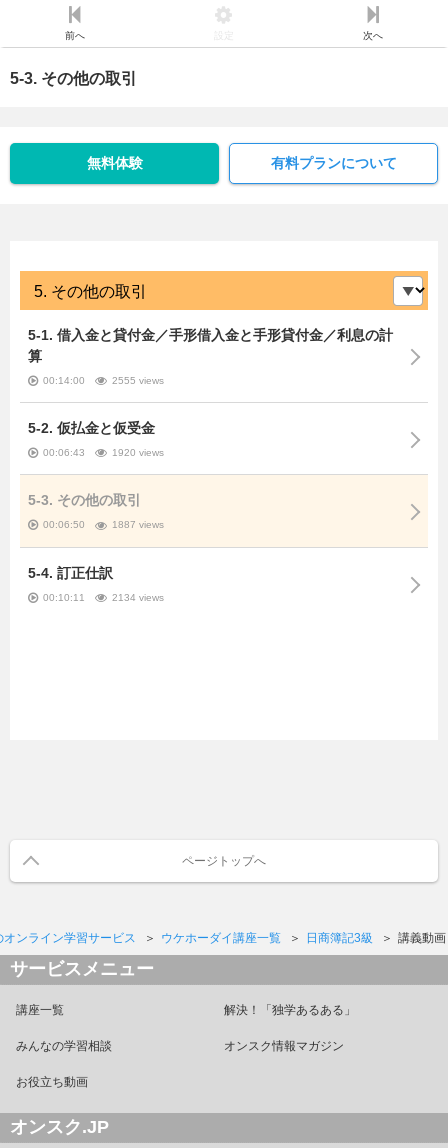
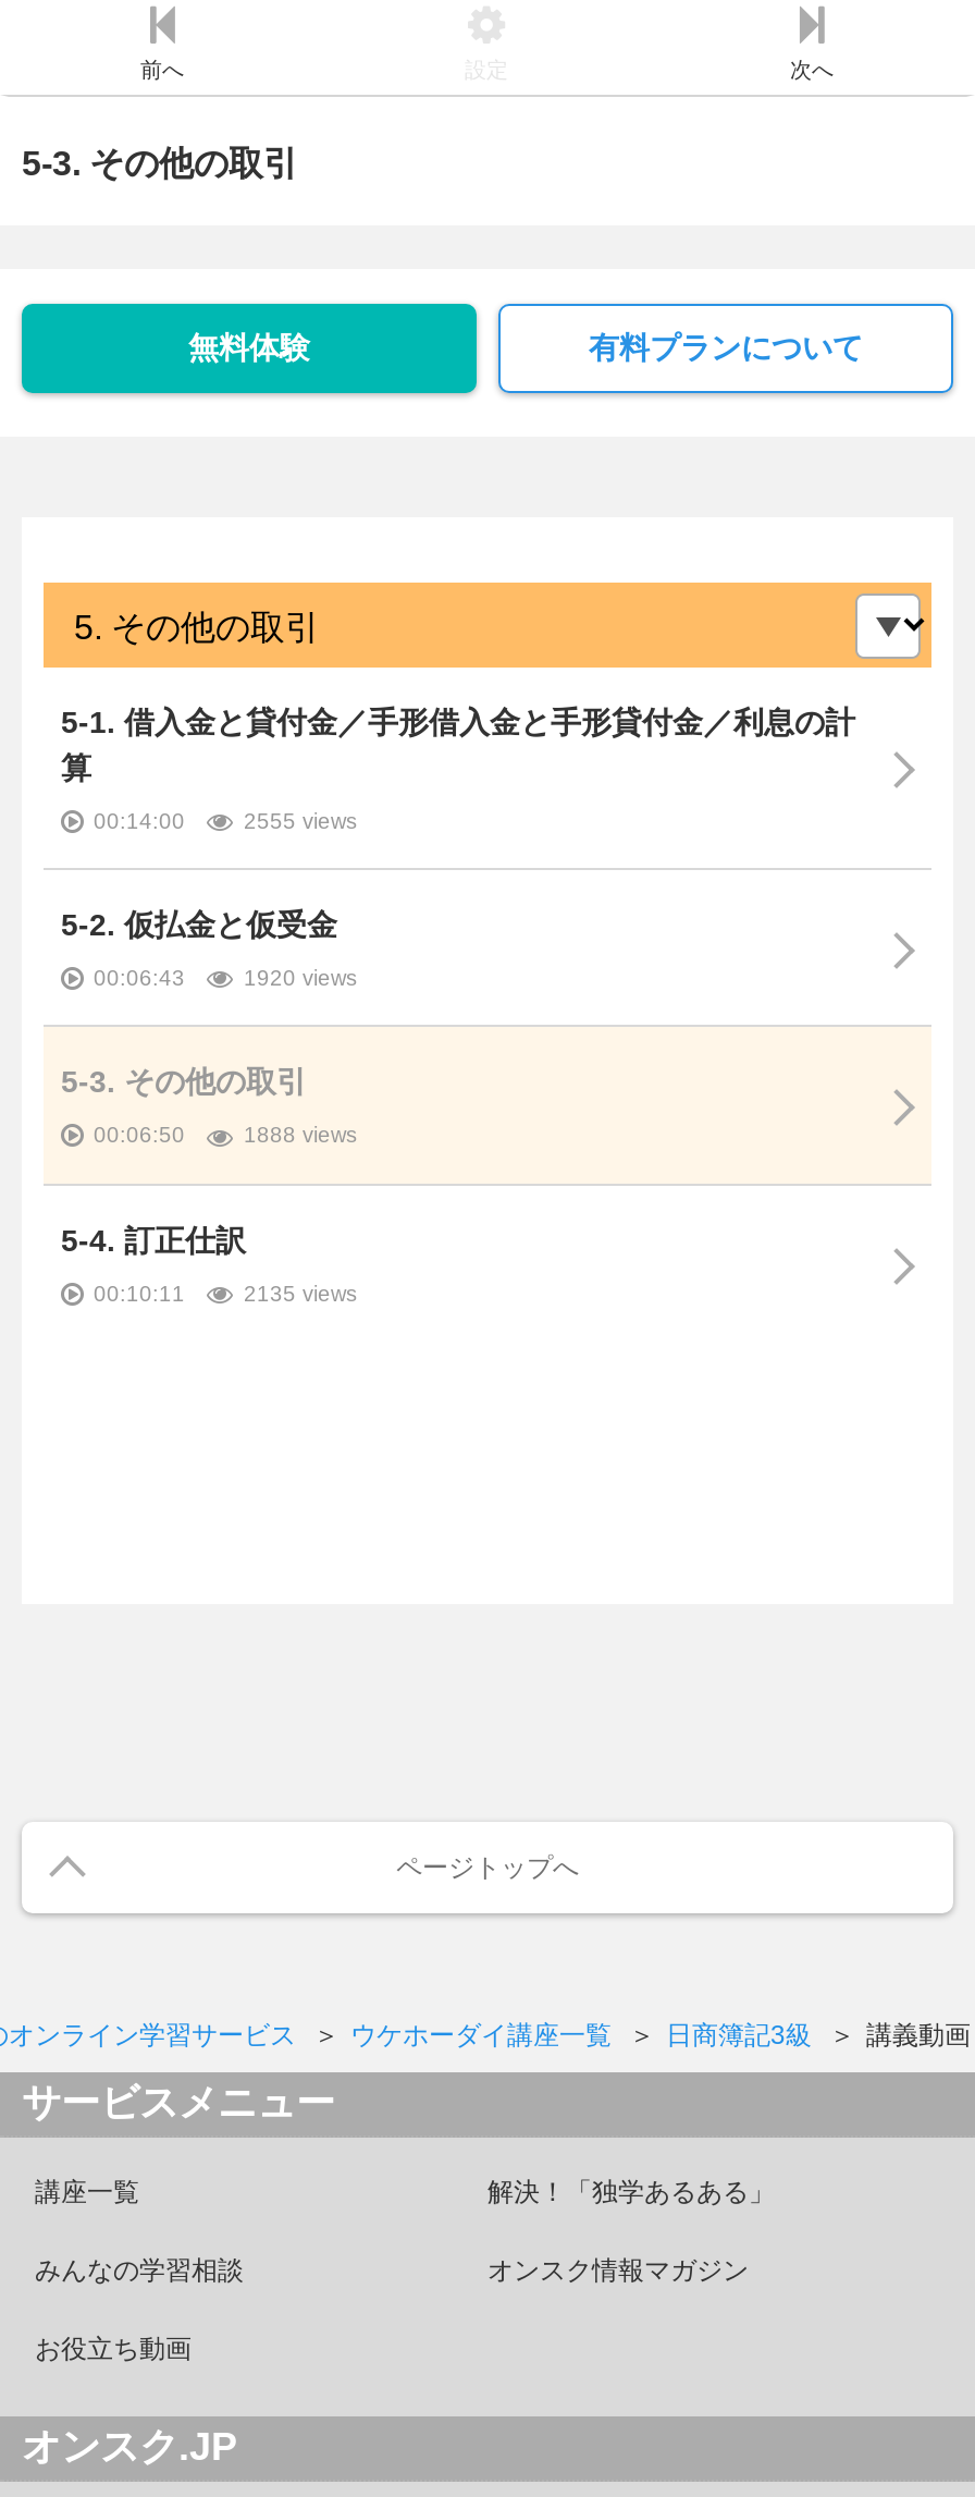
[112,519,164,530] 1887 views -> [244,1124,357,1148] 1888 views
[112,592,164,603] 2134 views -> [244,1281,357,1305] 2135 views

